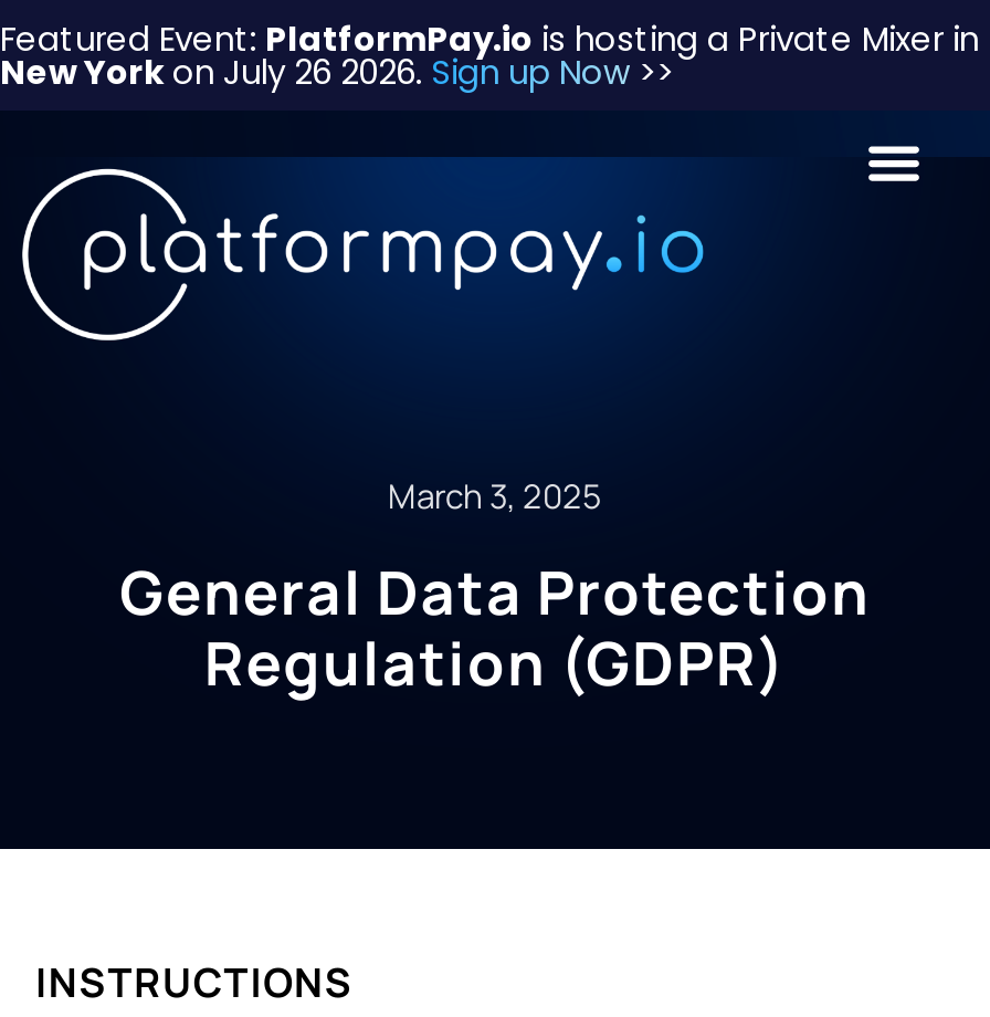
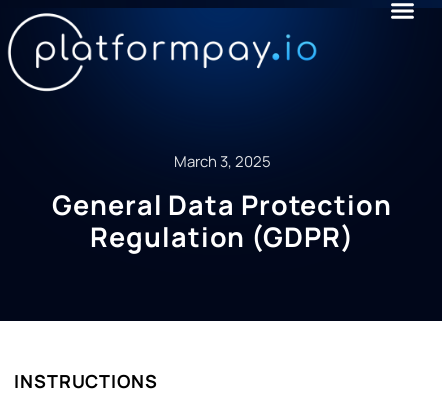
[0,15,979,95] Featured Event: PlatformPay.io is hosting a Private Mixer in | New Yorkon July 26 2026.Sign up Now>> -> none

